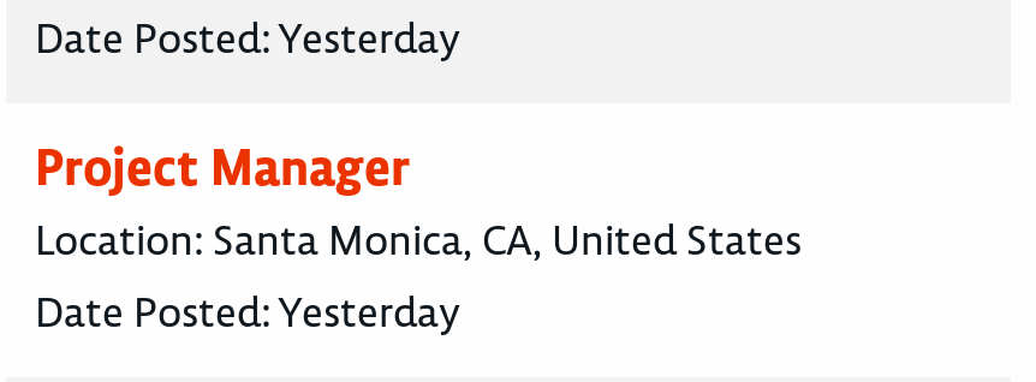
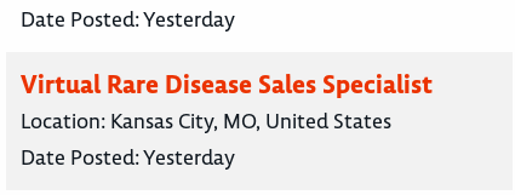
[35,135,802,267] Project Manager | Location: Santa Monica, CA, United States -> [21,68,433,135] Virtual Rare Disease Sales Specialist | Location: Kansas City, MO, United States

